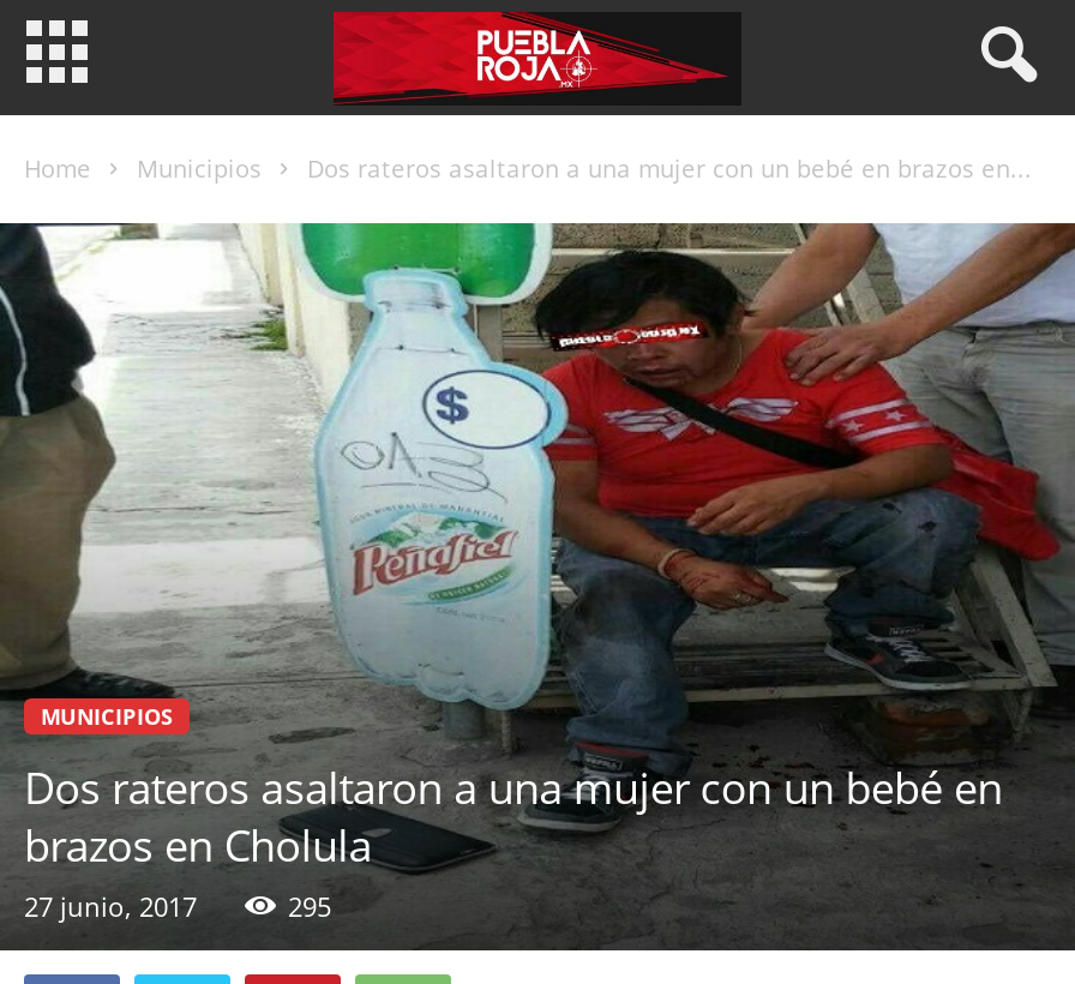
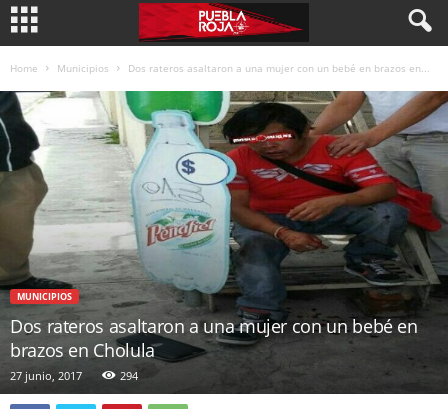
[288,888,331,924] 295 -> [120,368,138,383] 294

